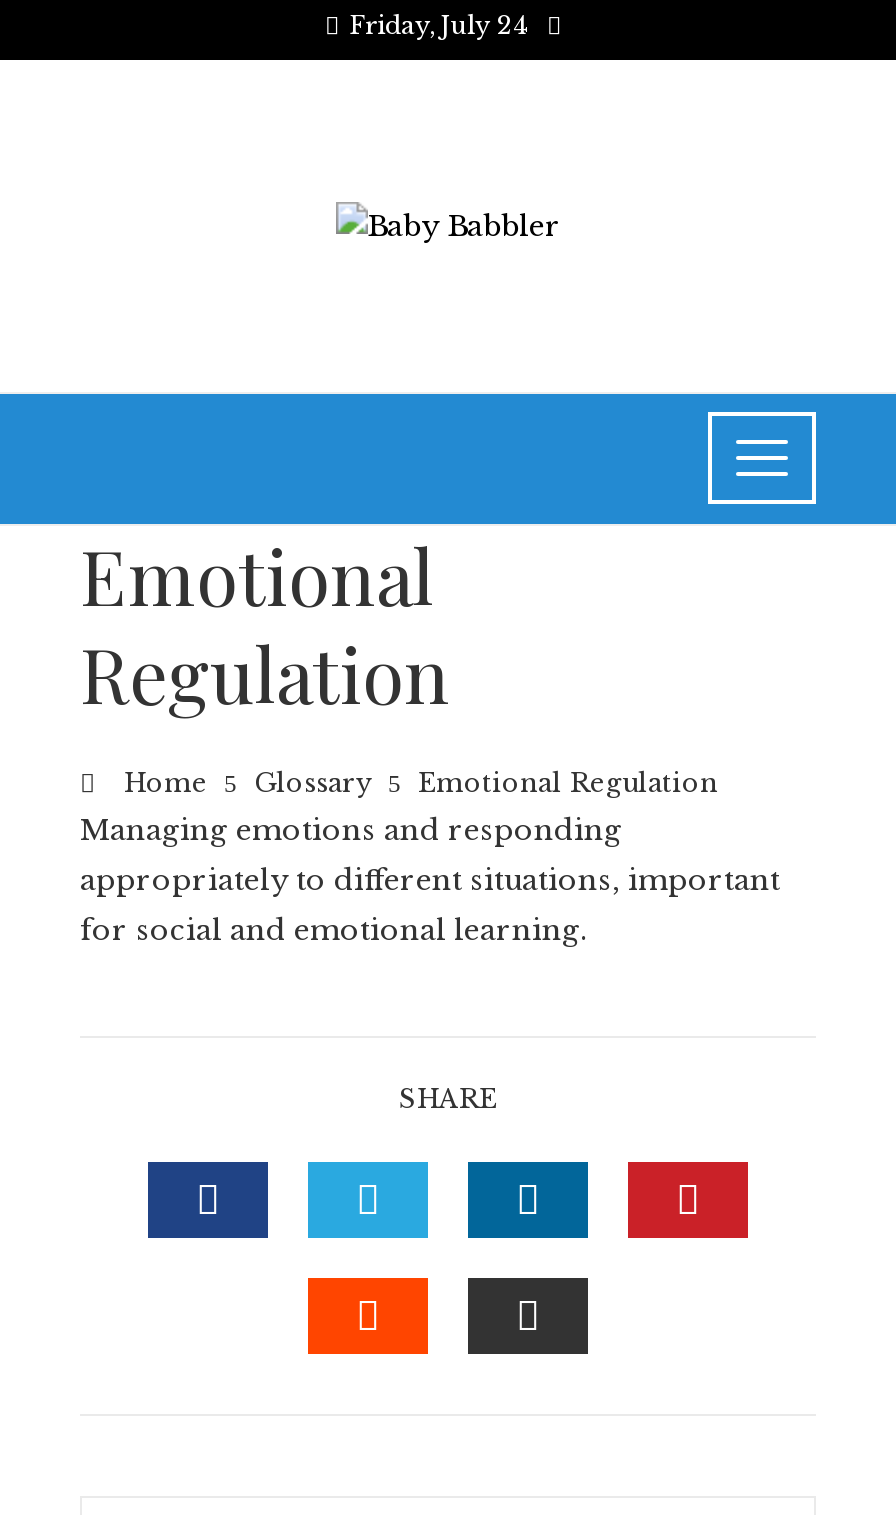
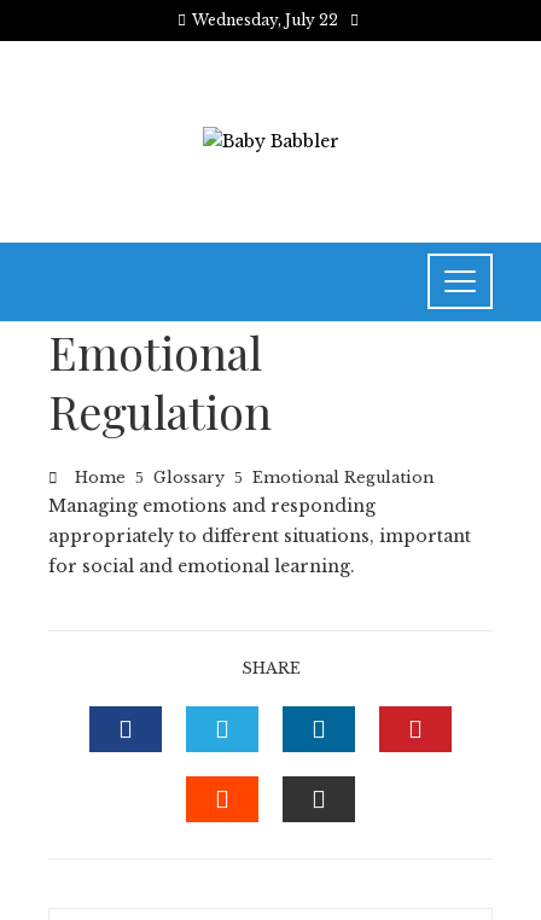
[349,10,527,40] Friday, July 24 -> [191,11,338,29] Wednesday, July 22

